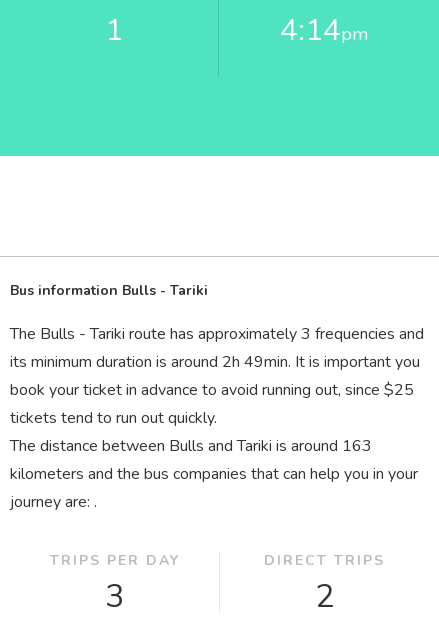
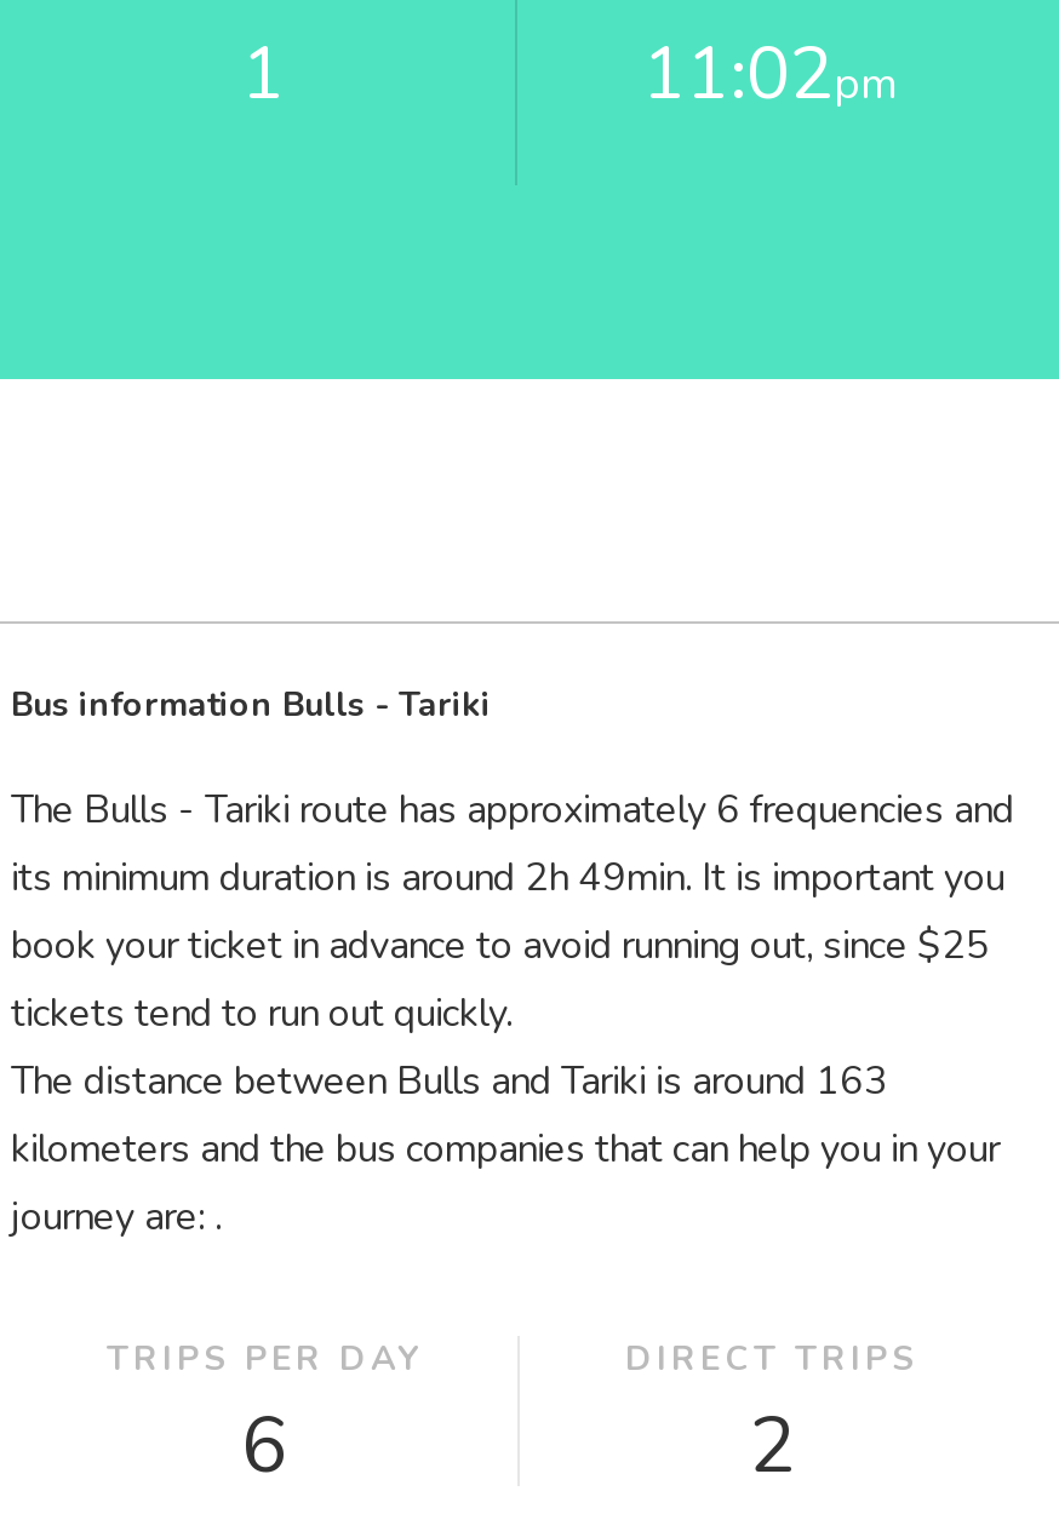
[279,10,367,51] 4:14pm -> [642,25,899,125] 11:02pm
[10,323,424,345] The Bulls - Tariki route has approximately 3 frequencies and -> [11,784,1014,837] The Bulls - Tariki route has approximately 6 frequencies and
[105,575,124,618] 3 -> [241,1394,287,1498] 6

